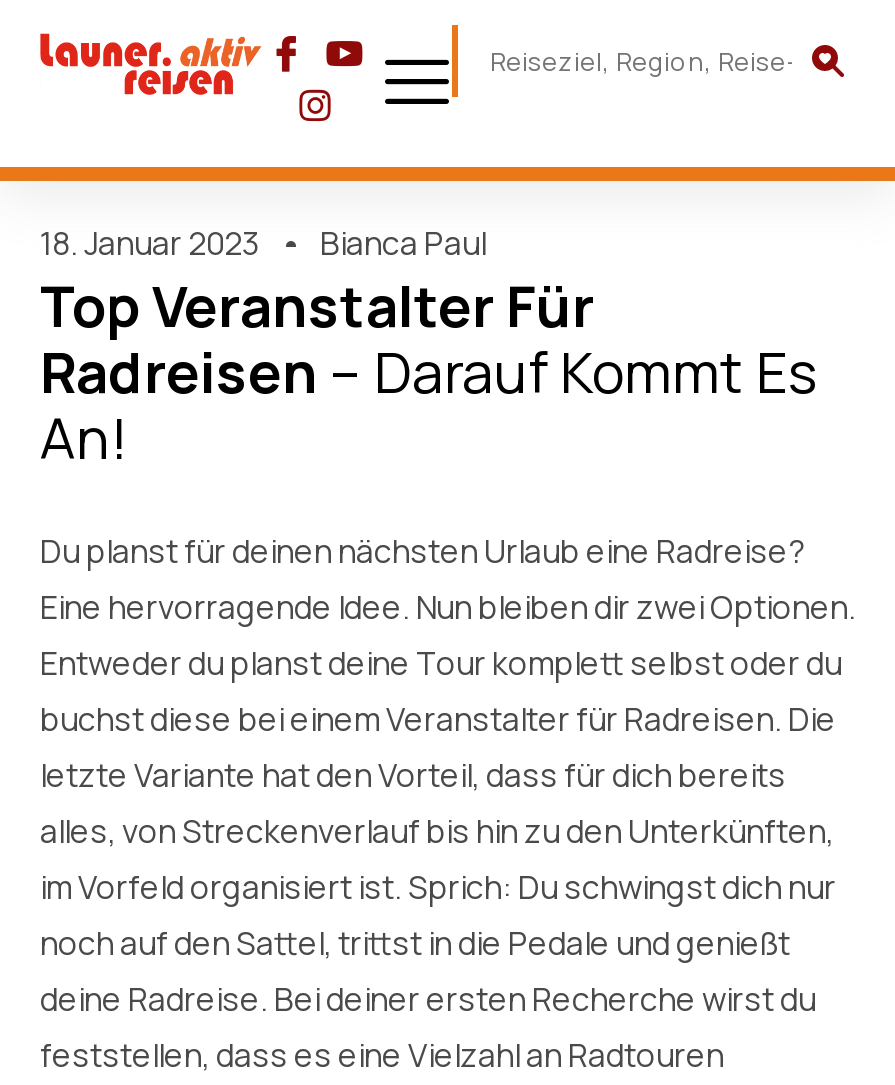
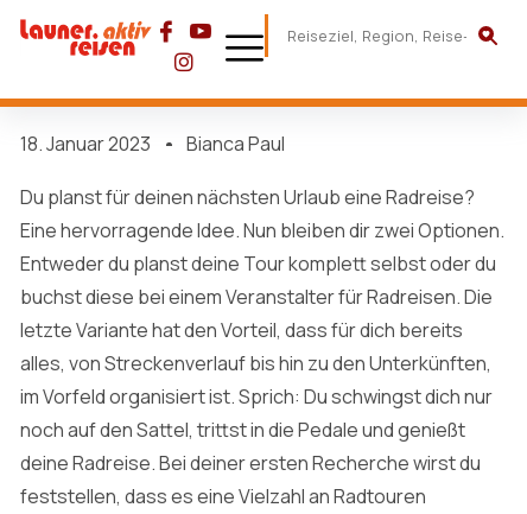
[40,267,818,475] Top Veranstalter Für | Radreisen – Darauf Kommt Es | An! -> none

